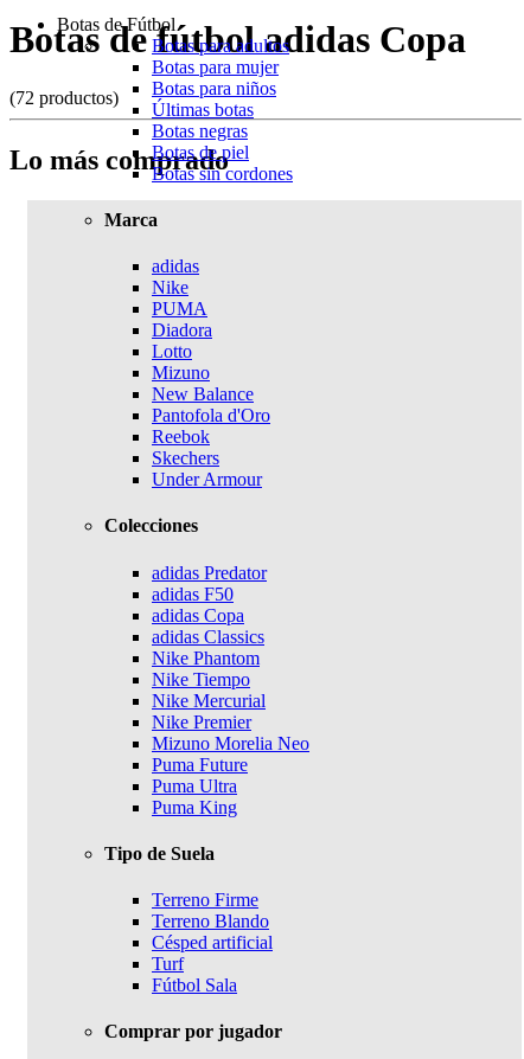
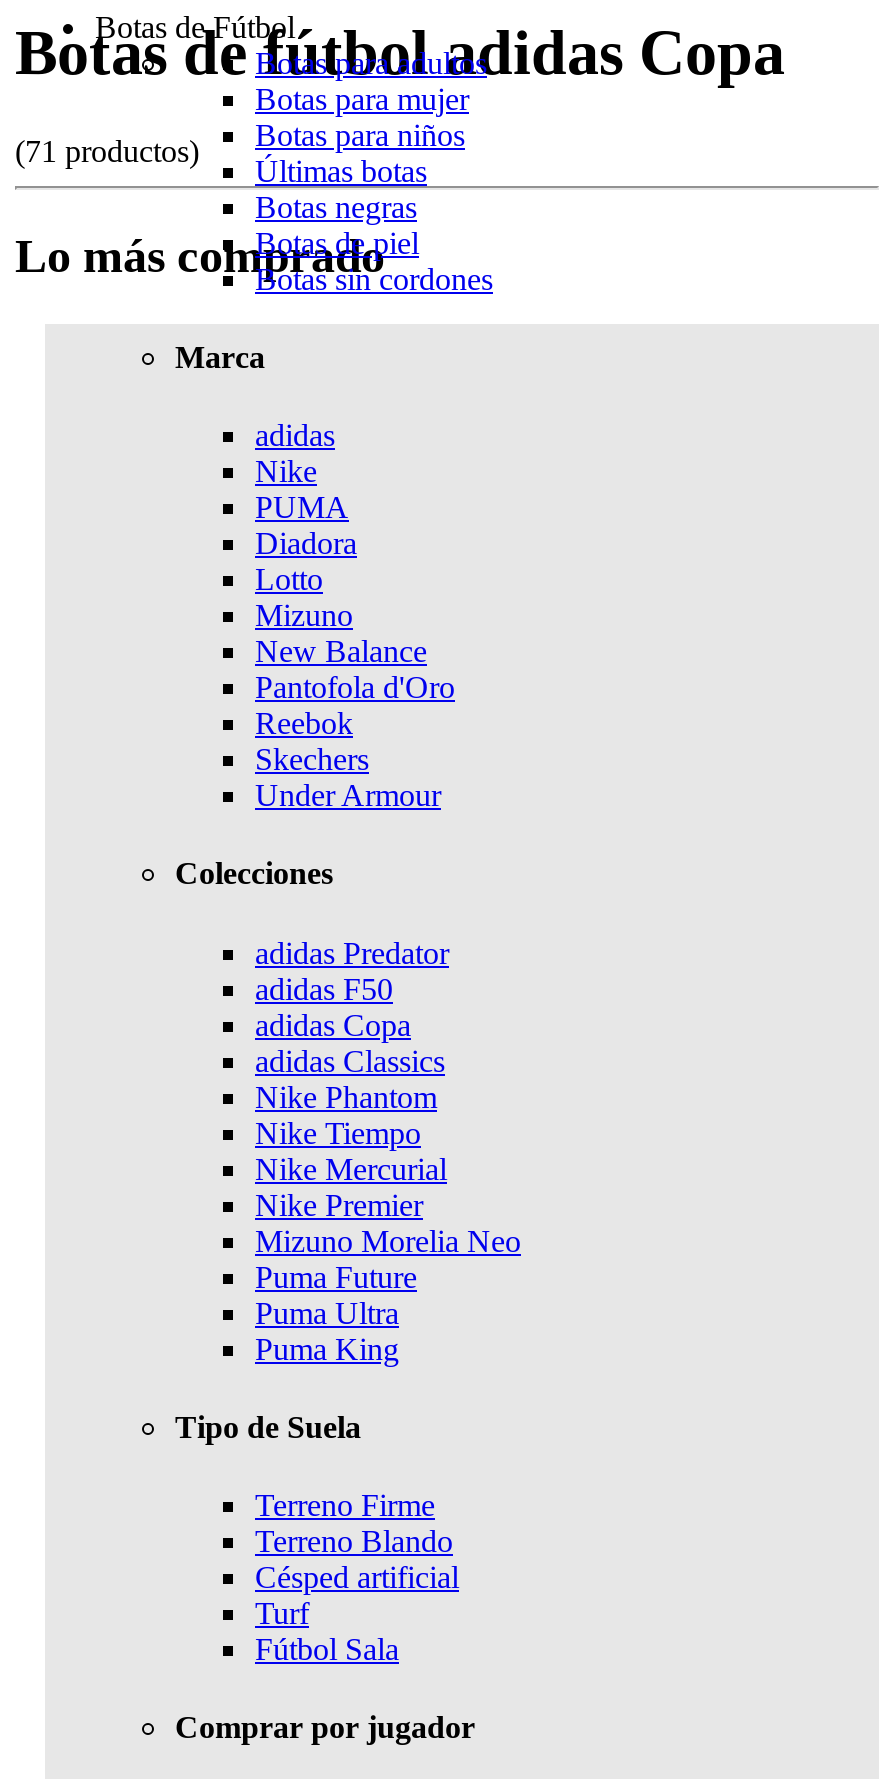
[9,78,276,108] (72 productos) Botas para niños -> [15,117,465,168] (71 productos) Botas para niños

